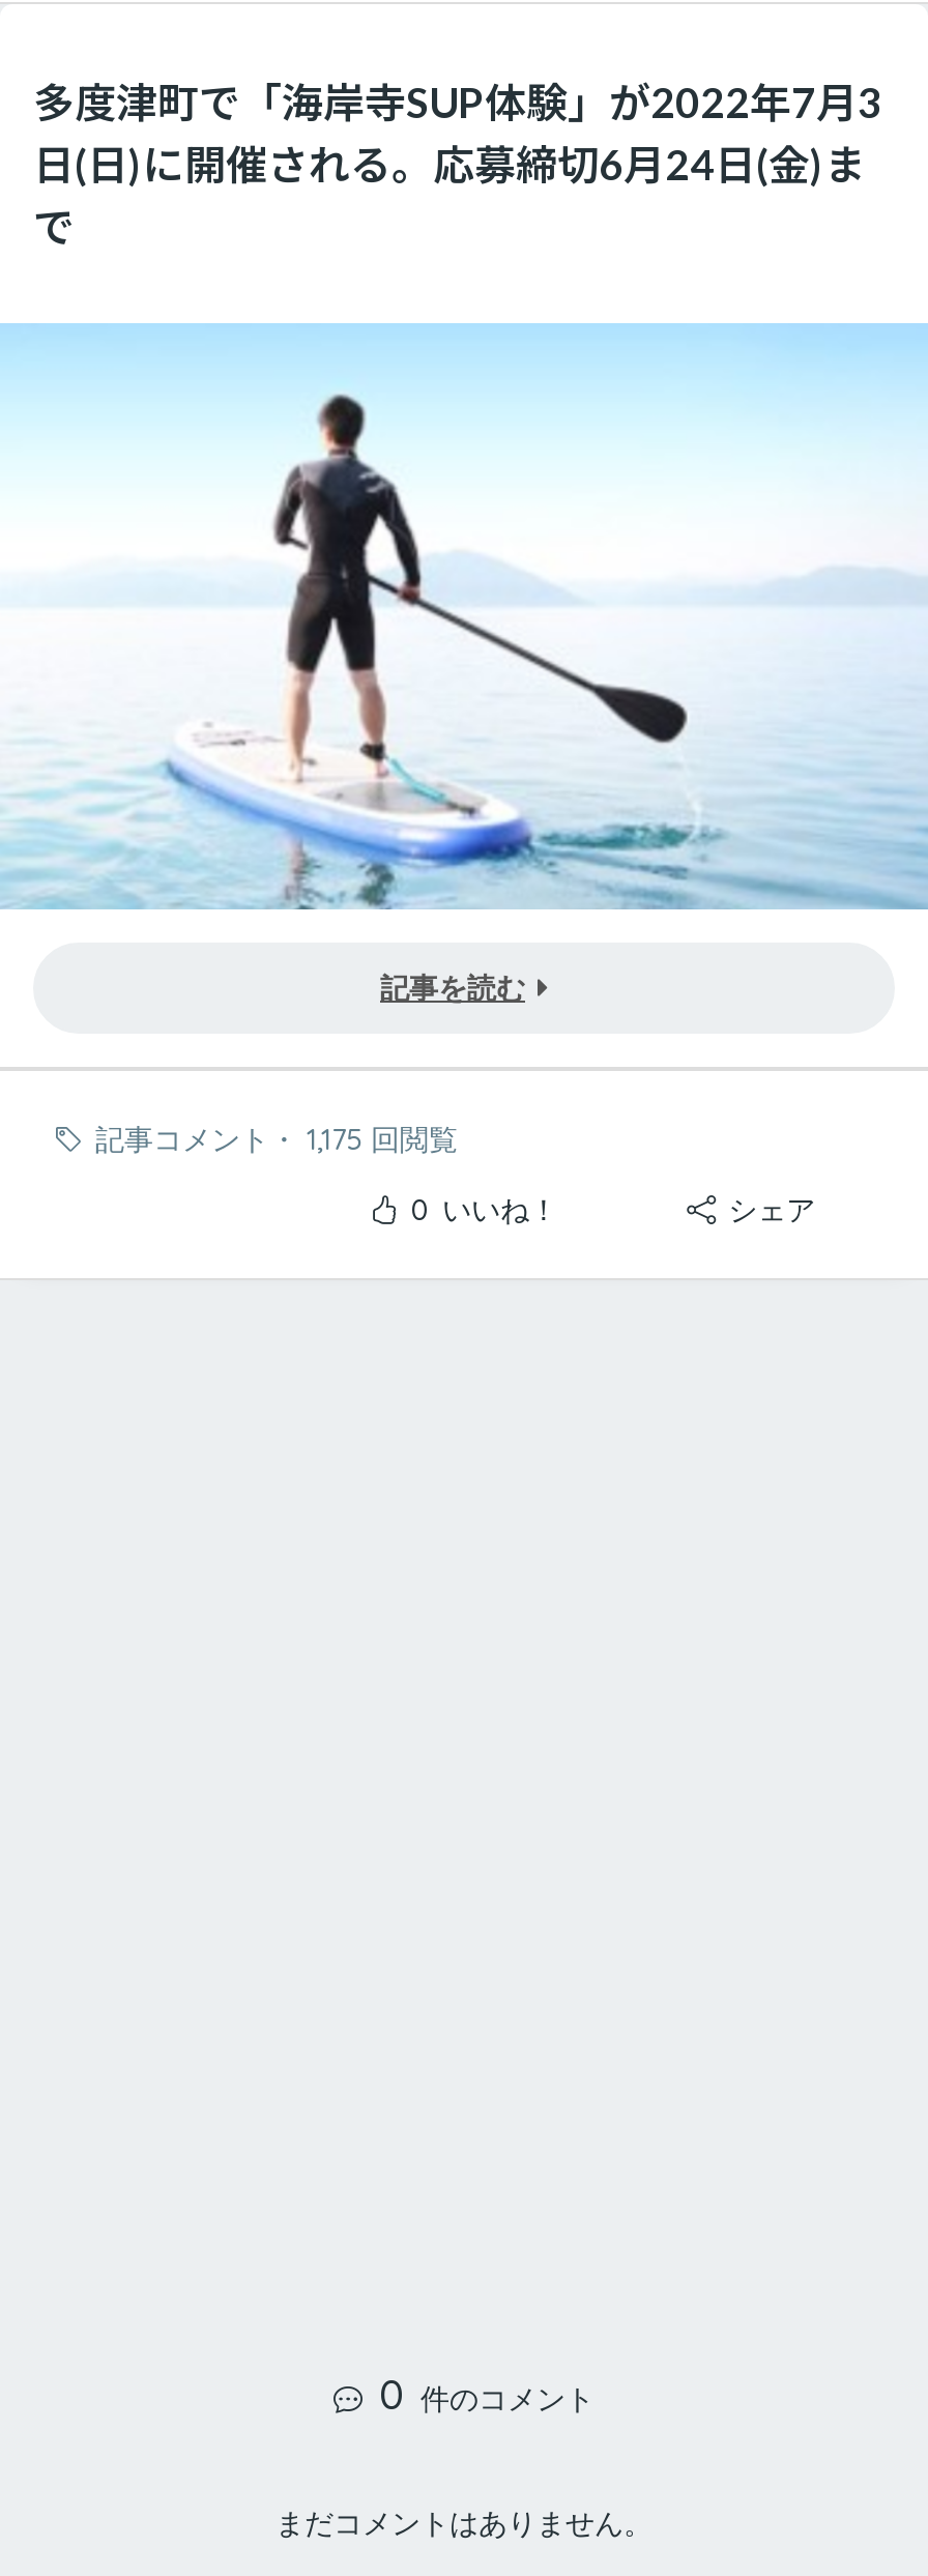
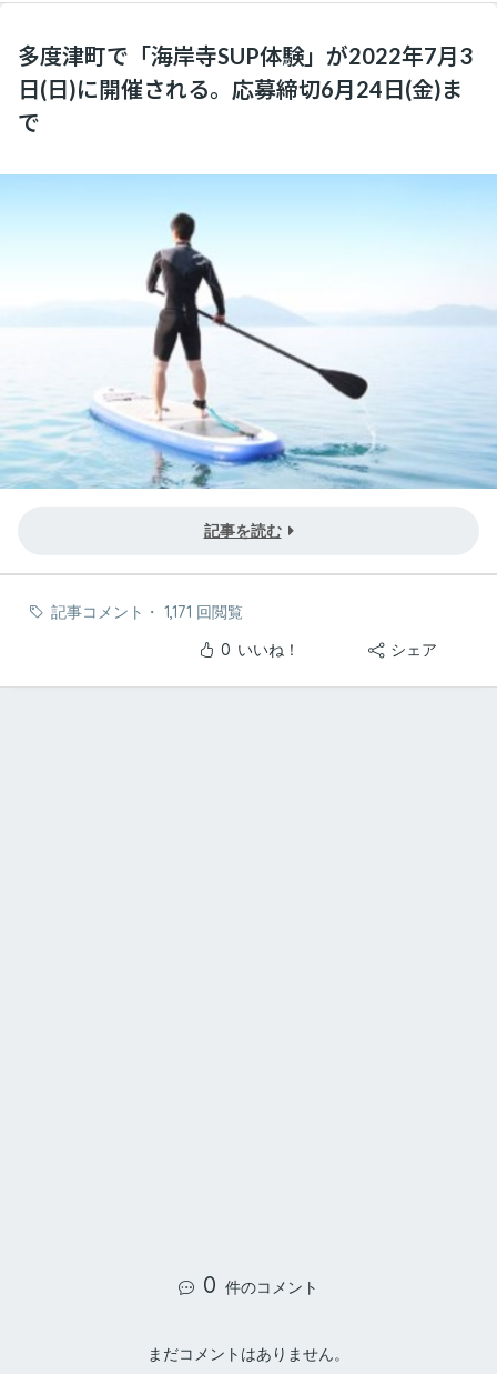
[95,1121,458,1158] 記事コメント・1,175 回閲覧 -> [51,602,243,622] 記事コメント・1,171 回閲覧

